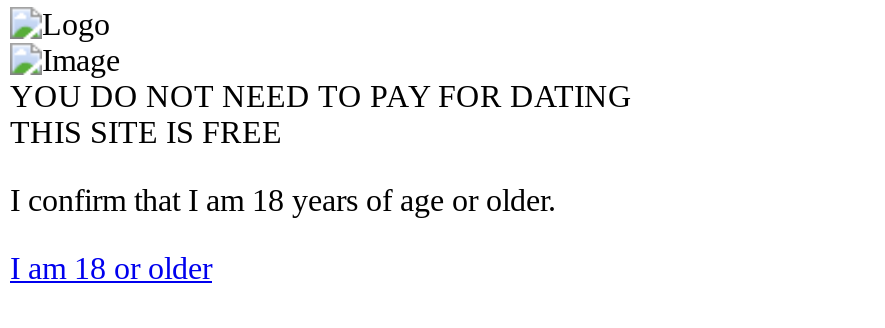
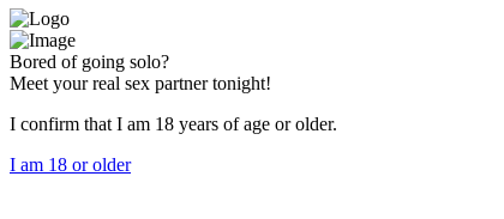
[10,79,632,149] YOU DO NOT NEED TO PAY FOR DATING | THIS SITE IS FREE -> [10,51,271,93] Bored of going solo? | Meet your real sex partner tonight!

